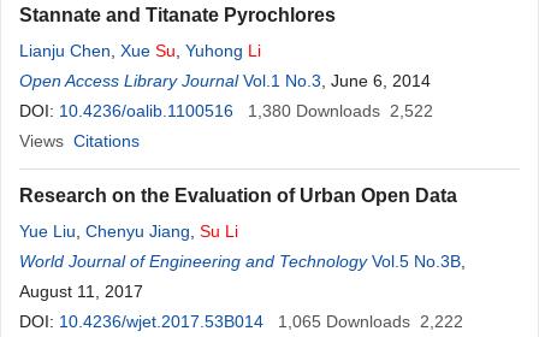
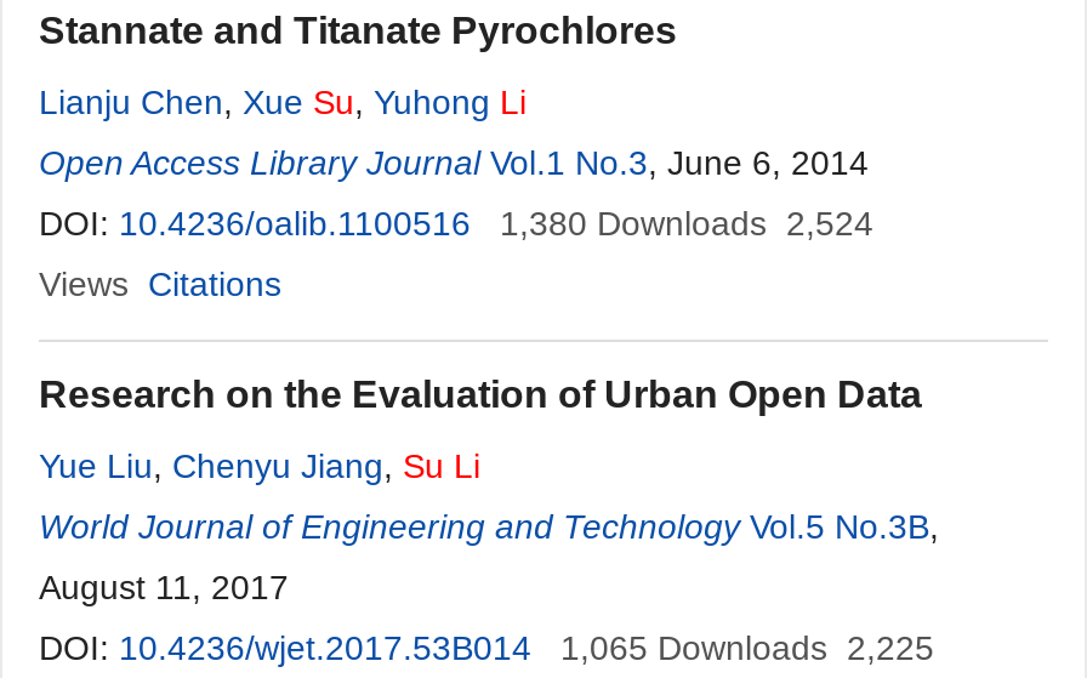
[19,101,433,120] DOI: 10.4236/oalib.1100516 1,380 Downloads 2,522 -> [39,204,873,243] DOI: 10.4236/oalib.1100516 1,380 Downloads 2,524
[19,312,463,331] DOI: 10.4236/wjet.2017.53B014 1,065 Downloads 2,222 -> [39,628,934,667] DOI: 10.4236/wjet.2017.53B014 1,065 Downloads 2,225

